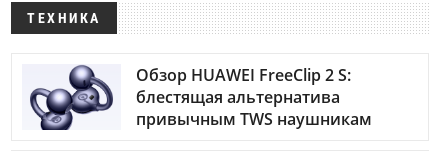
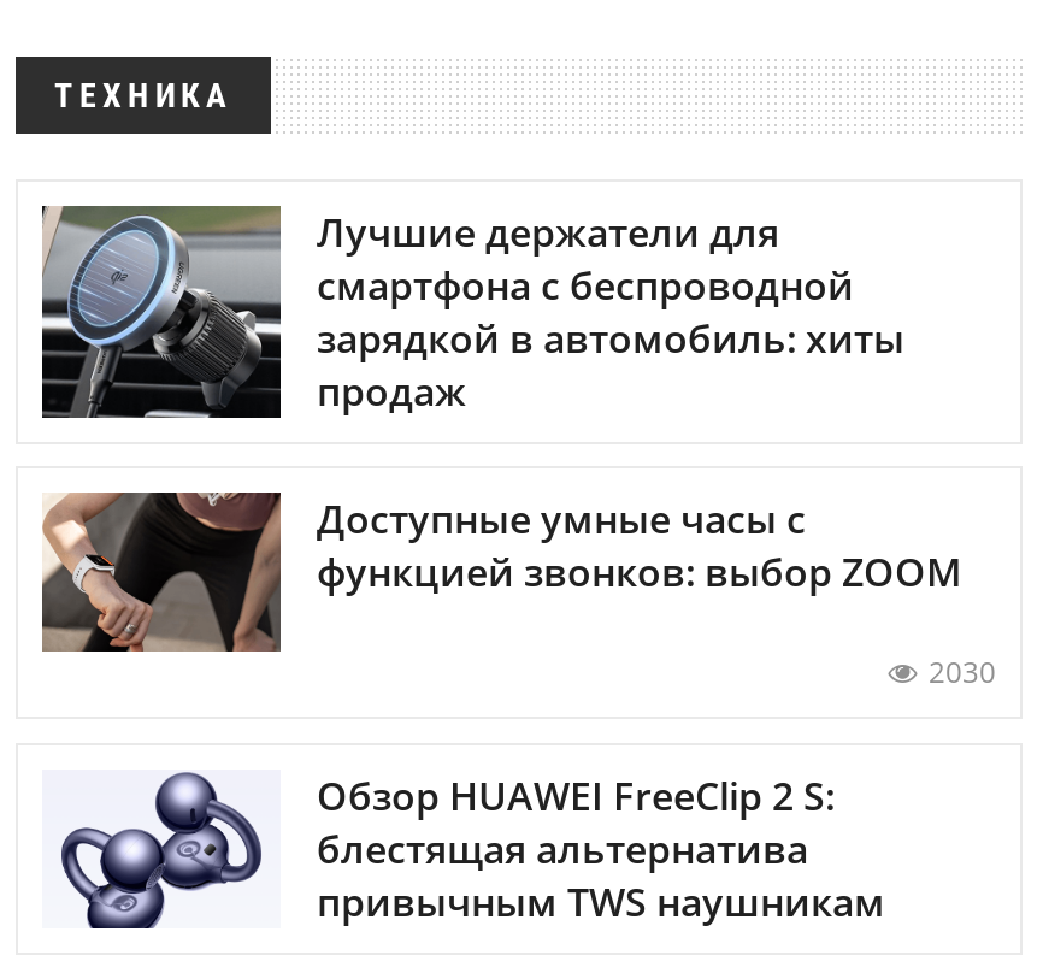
none -> [40,204,996,693] [image] | Лучшие держатели для | смартфона с беспроводной | зарядкой в автомобиль: хиты | продаж | Доступные умные часы с | функцией звонков: выбор ZOOM | 2030
none -> [40,490,283,654] [image]

